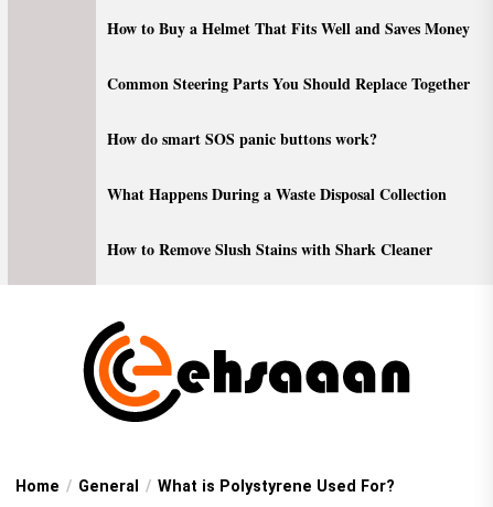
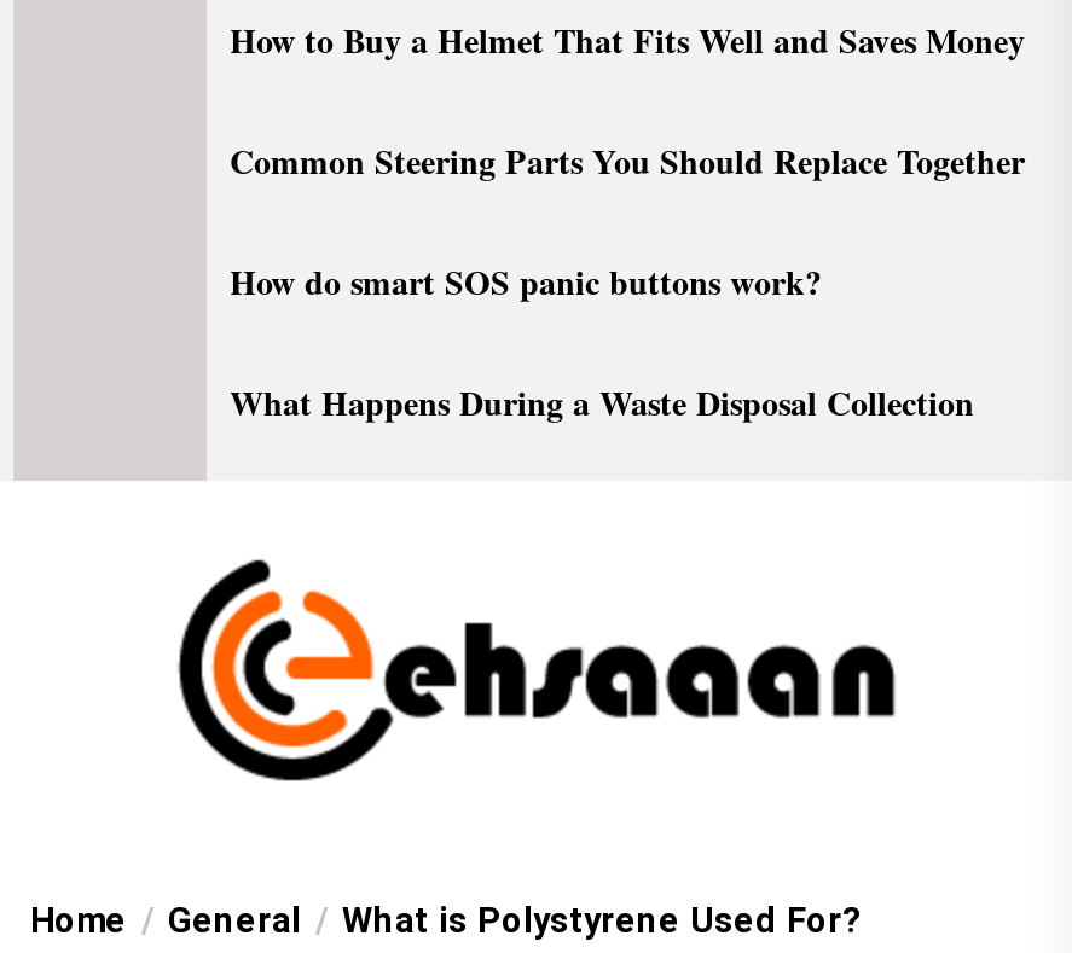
[106,237,432,261] How to Remove Slush Stains with Shark Cleaner -> none

